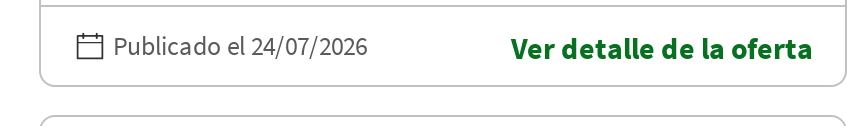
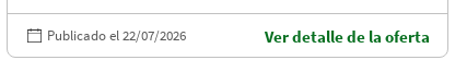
[113,30,367,64] Publicado el 24/07/2026 -> [47,26,186,45] Publicado el 22/07/2026

